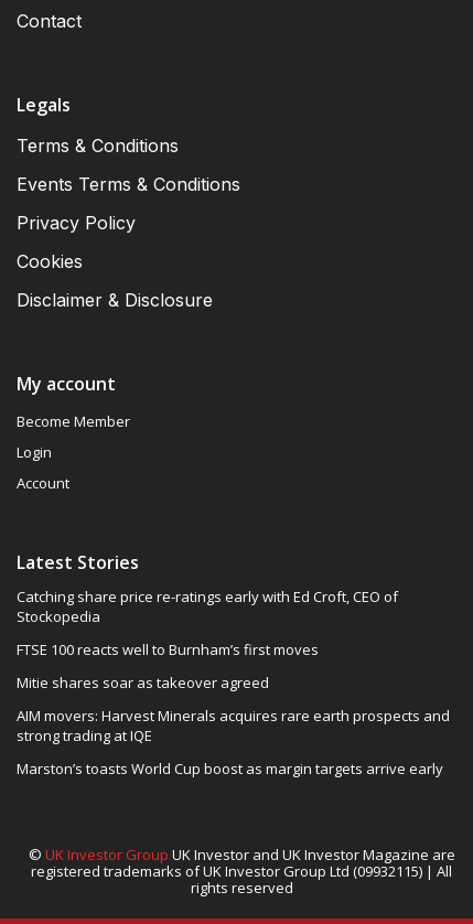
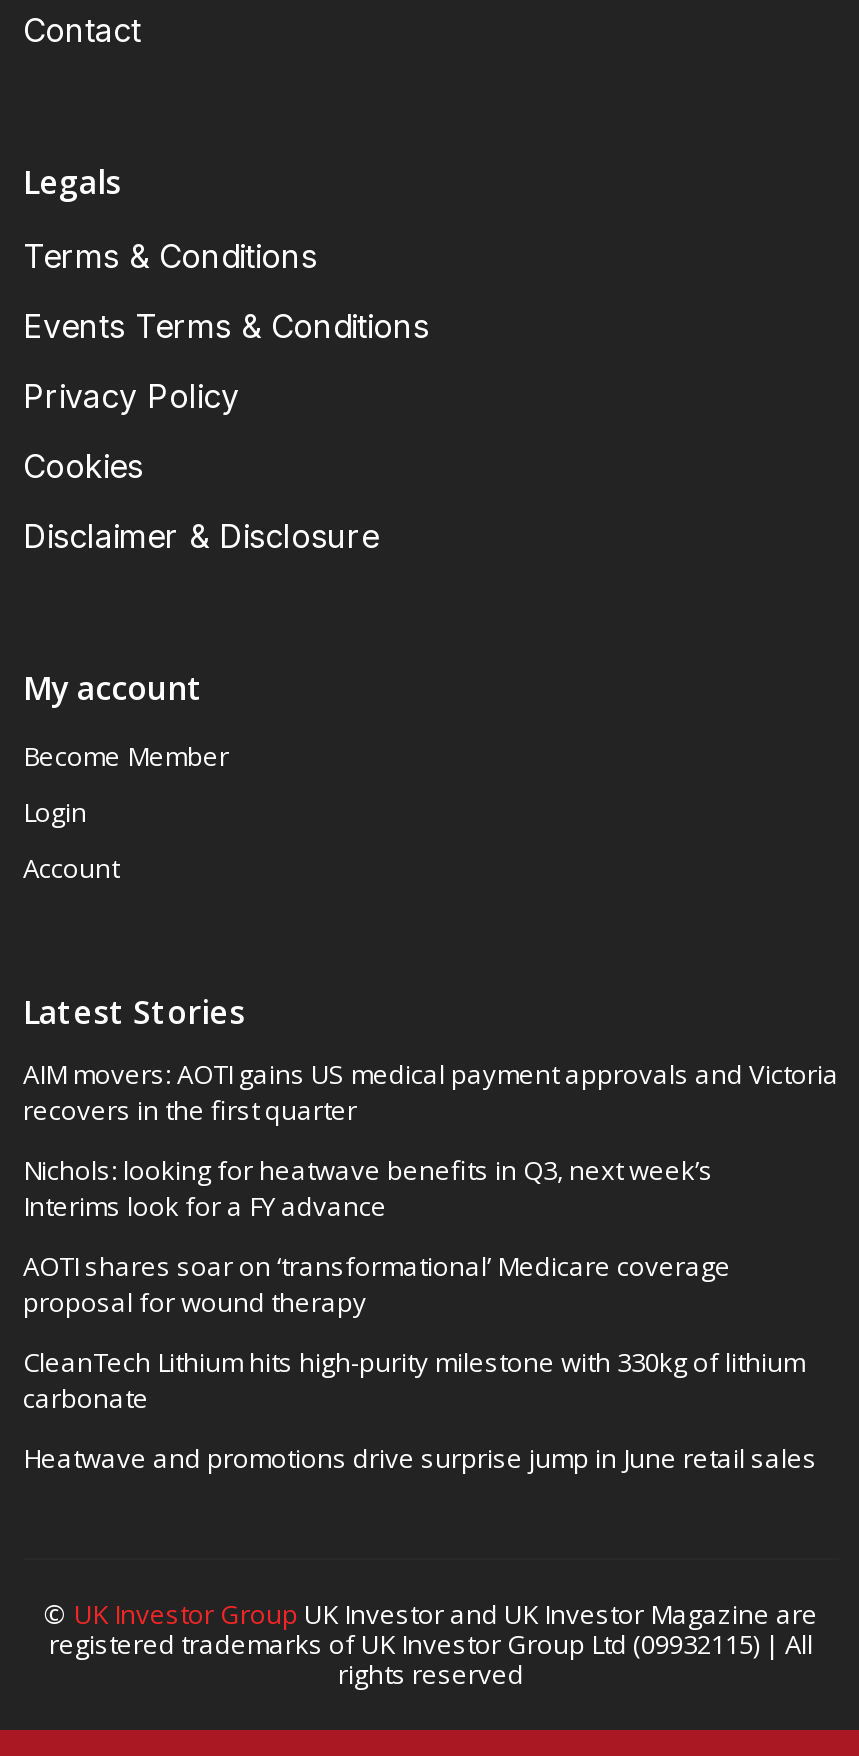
[17,587,398,627] Catching share price re-ratings early with Ed Croft, CEO of | Stockopedia -> [23,1057,839,1129] AIM movers: AOTI gains US medical payment approvals and Victoria | recovers in the first quarter
[17,640,319,660] FTSE 100 reacts well to Burnham’s first moves -> [23,1153,713,1225] Nichols: looking for heatwave benefits in Q3, next week’s | Interims look for a FY advance
[17,673,269,693] Mitie shares soar as takeover agreed -> [23,1249,731,1321] AOTI shares soar on ‘transformational’ Medicare coverage | proposal for wound therapy
[17,706,450,746] AIM movers: Harvest Minerals acquires rare earth prospects and | strong trading at IQE -> [23,1345,805,1417] CleanTech Lithium hits high-purity milestone with 330kg of lithium | carbonate
[17,759,443,779] Marston’s toasts World Cup boost as margin targets arrive early -> [23,1441,817,1477] Heatwave and promotions drive surprise jump in June retail sales

